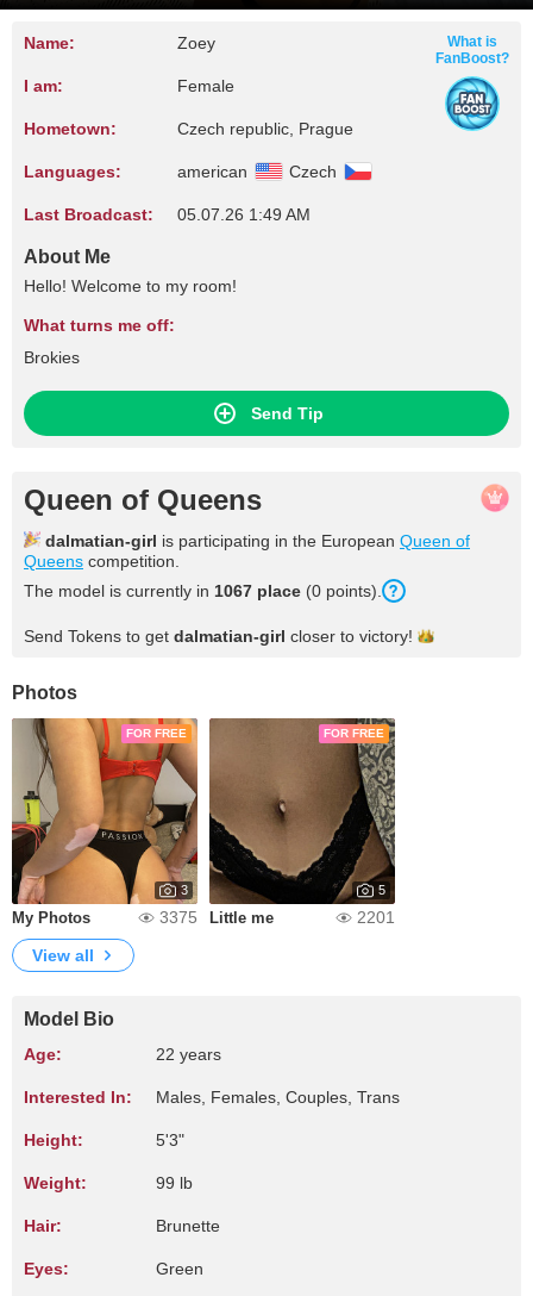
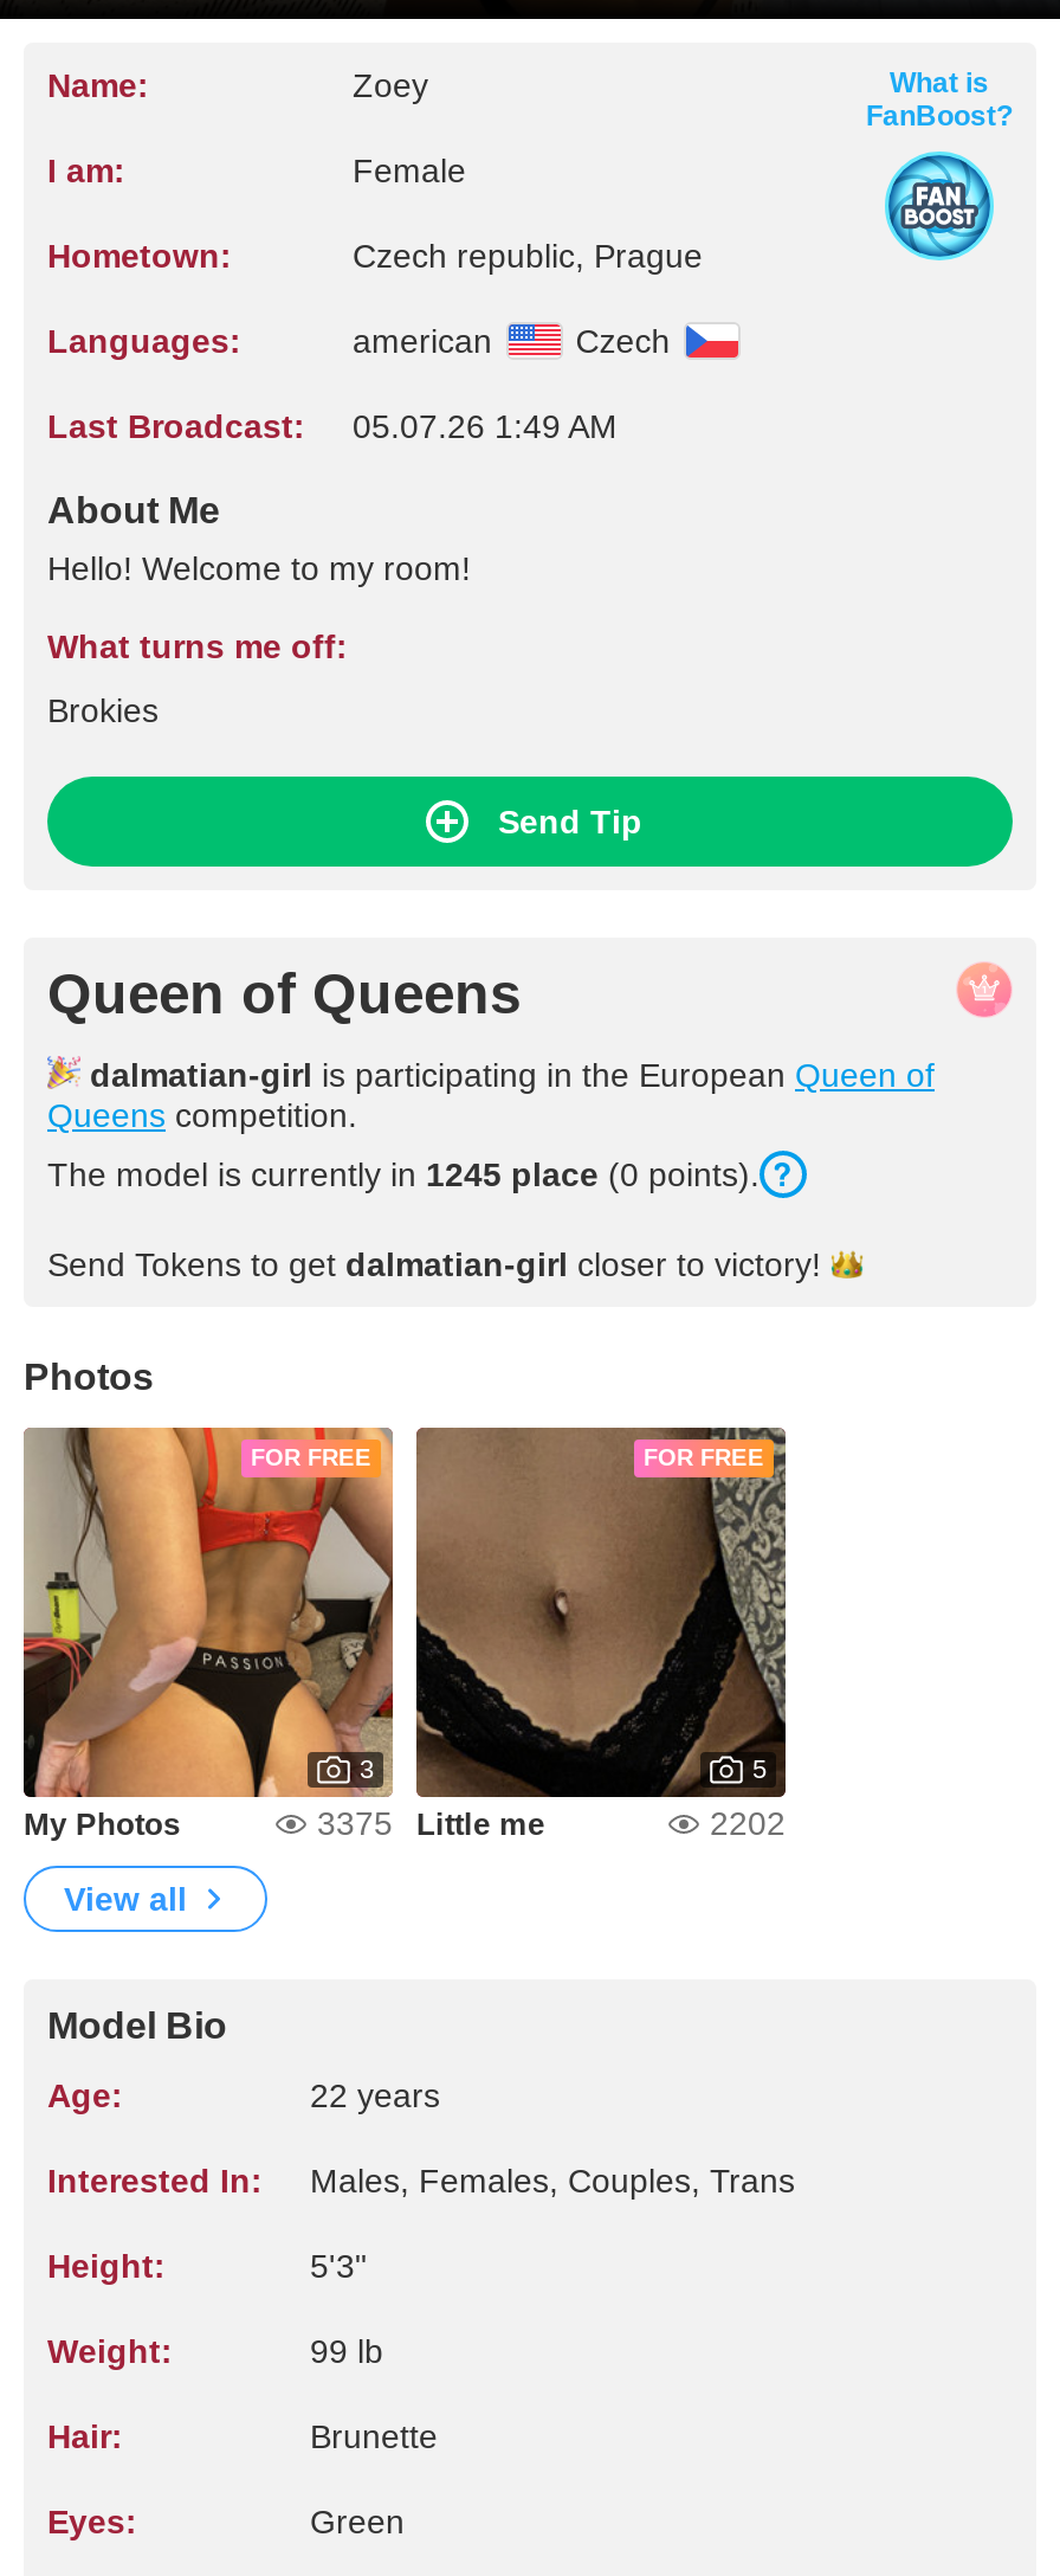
[24,581,382,600] The model is currently in 1067 place (0 points). -> [47,1155,760,1193] The model is currently in 1245 place (0 points).
[357,908,395,927] 2201 -> [710,1804,786,1842] 2202

